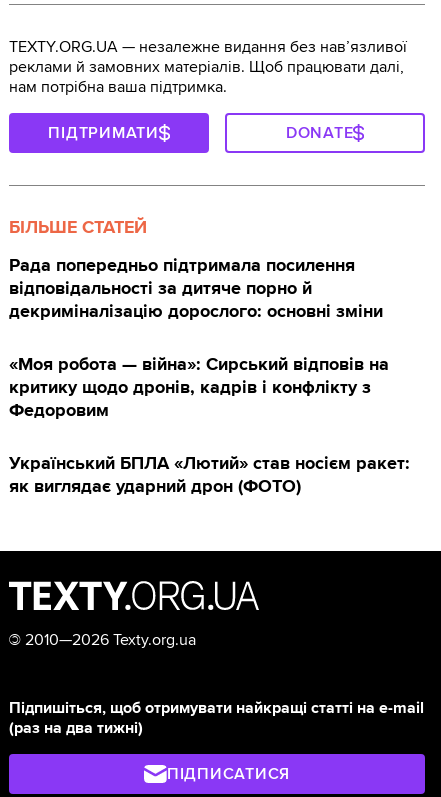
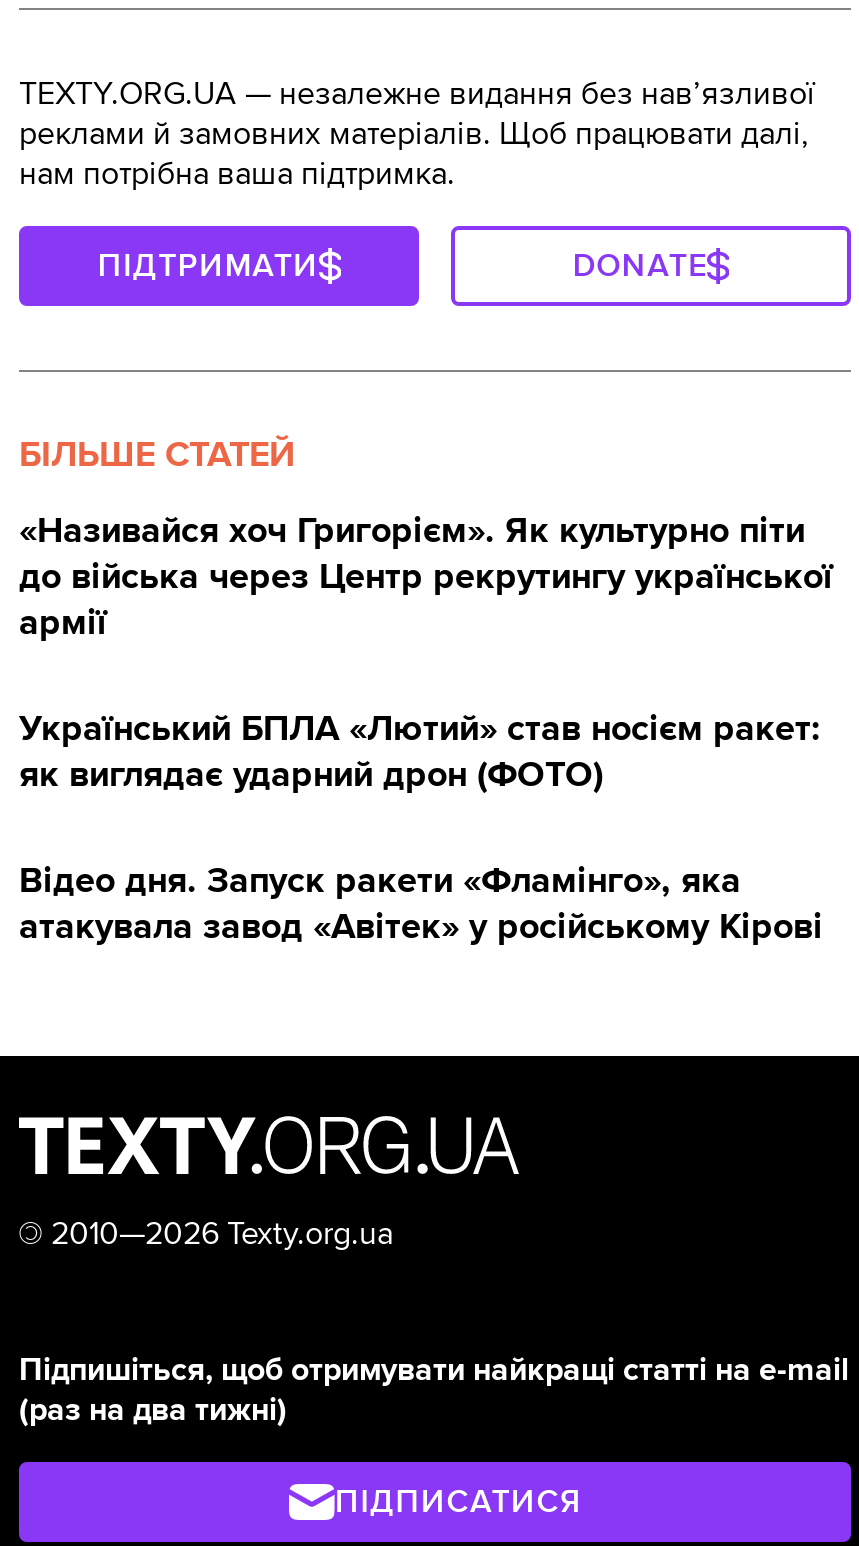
[9,254,389,421] Рада попередньо підтримала посилення | відповідальності за дитяче порно й | декриміналізацію дорослого: основні зміни | «Моя робота — війна»: Сирський відповів на | критику щодо дронів, кадрів і конфлікту з | Федоровим -> [19,508,833,644] «Називайся хоч Григорієм». Як культурно піти | до війська через Центр рекрутингу української | армії
moved [9,452,410,497] -> [19,706,821,796]: Український БПЛА «Лютий» став носієм ракет: | як виглядає ударний дрон (ФОТО)
none -> [19,858,823,948] Відео дня. Запуск ракети «Фламінго», яка | атакувала завод «Авітек» у російському Кірові

